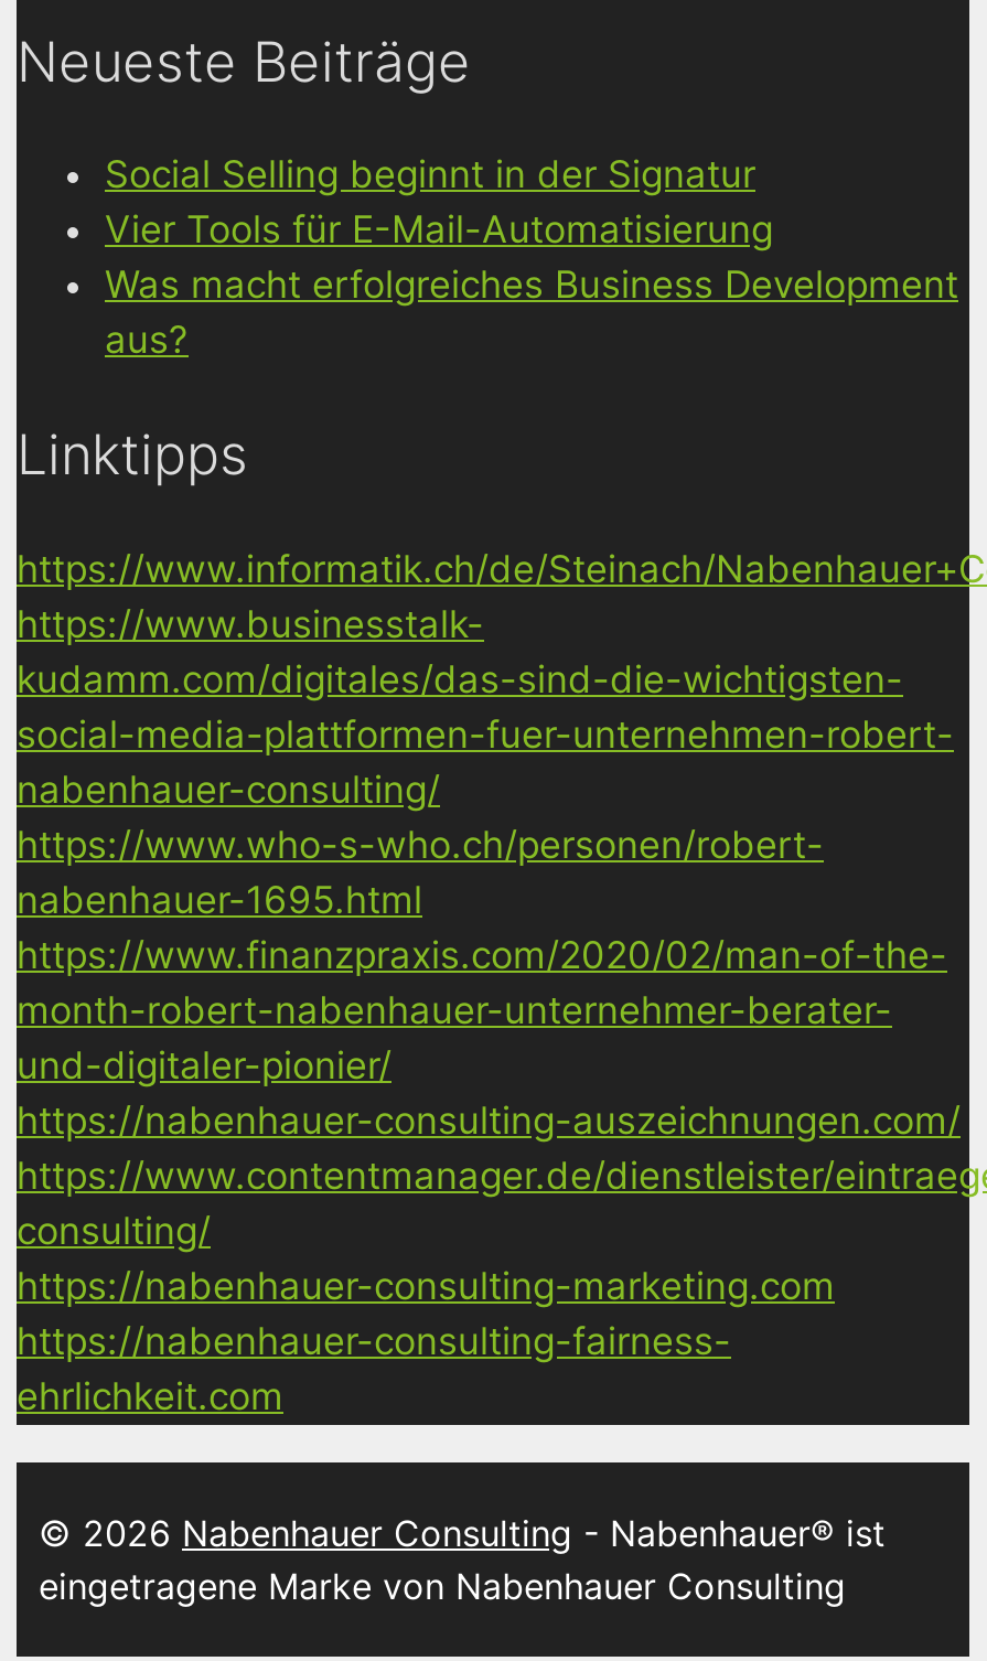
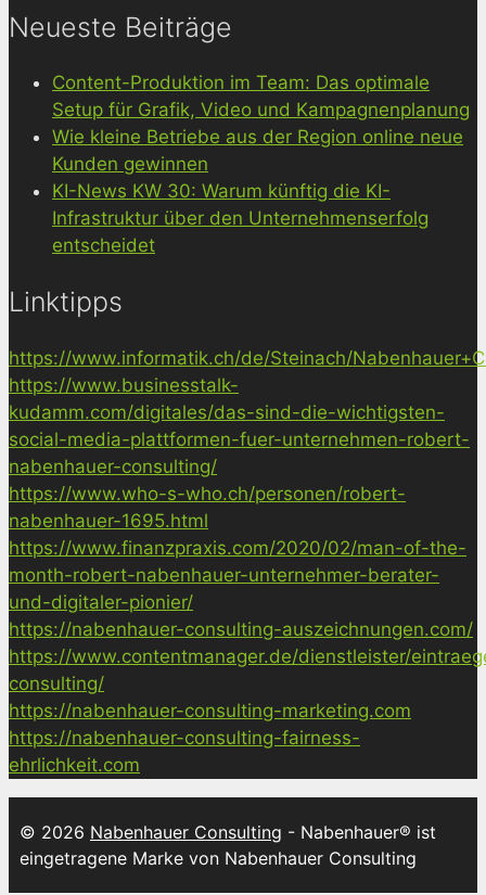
[105,153,958,362] Social Selling beginnt in der Signatur | Vier Tools für E-Mail-Automatisierung | Was macht erfolgreiches Business Development | aus? -> [52,72,470,256] Content-Produktion im Team: Das optimale | Setup für Grafik, Video und Kampagnenplanung | Wie kleine Betriebe aus der Region online neue | Kunden gewinnen | KI-News KW 30: Warum künftig die KI- | Infrastruktur über den Unternehmenserfolg | entscheidet

